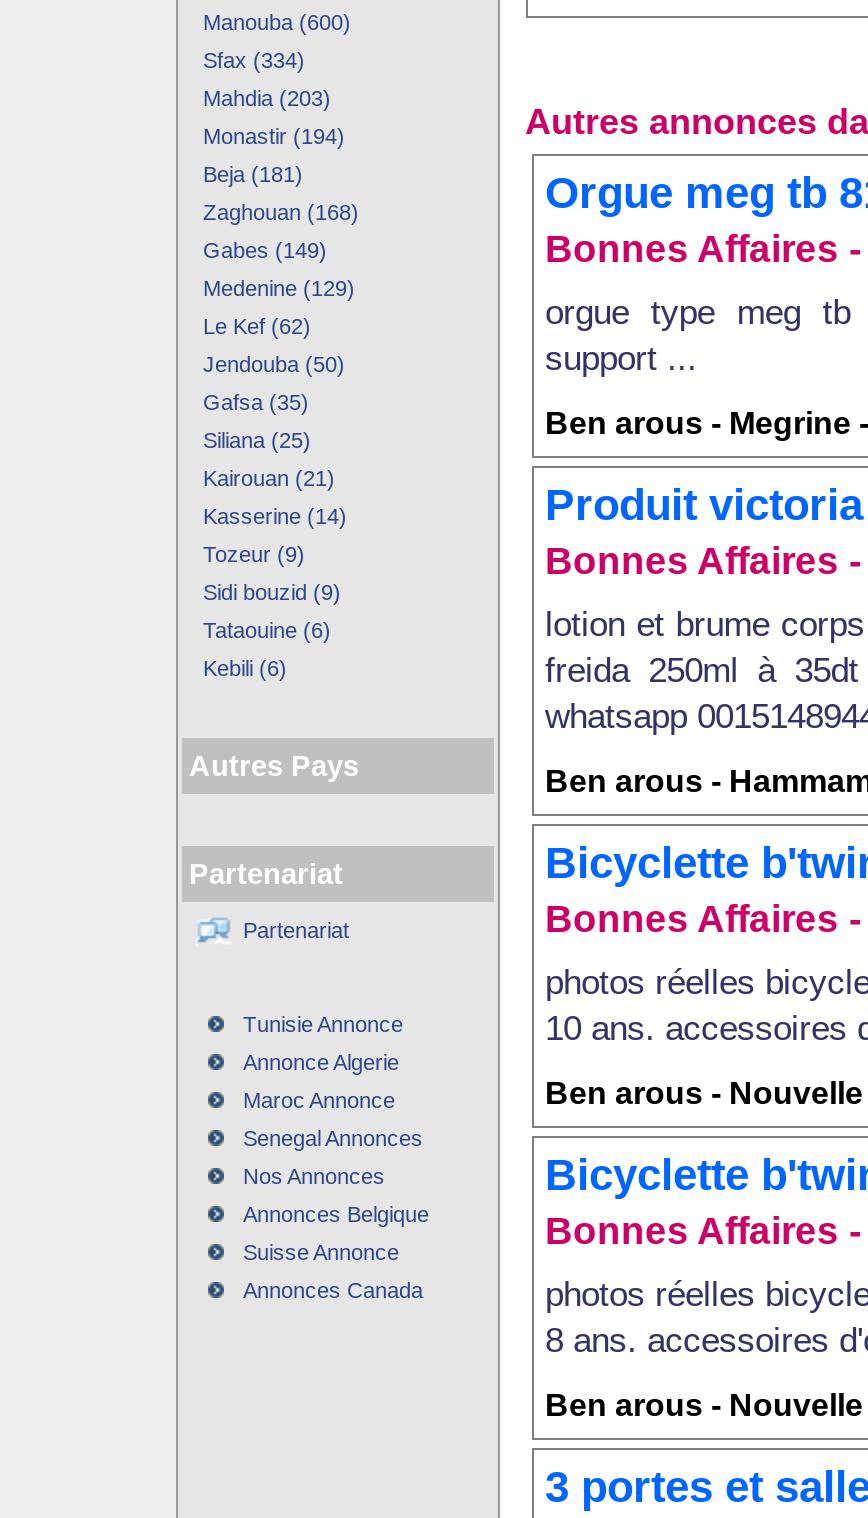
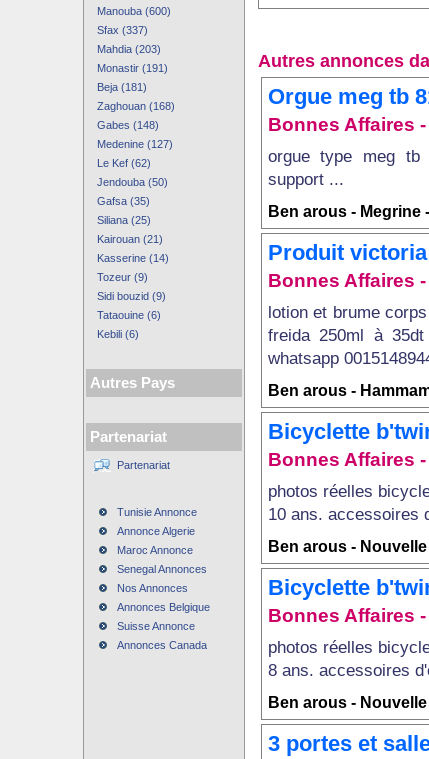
[203,48,305,72] Sfax (334) -> [96,24,147,36] Sfax (337)
[203,124,345,148] Monastir (194) -> [96,62,167,74] Monastir (191)
[203,238,327,262] Gabes (149) -> [96,119,158,131] Gabes (148)
[203,276,355,300] Medenine (129) -> [96,138,172,150] Medenine (127)

